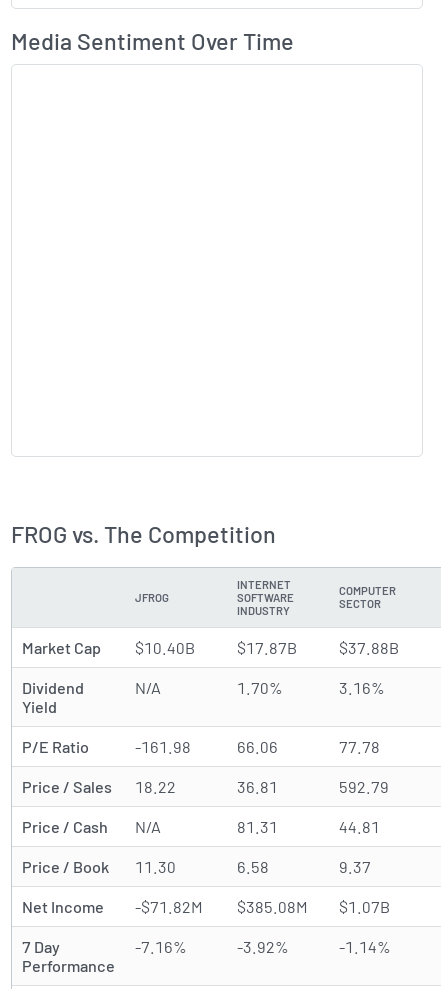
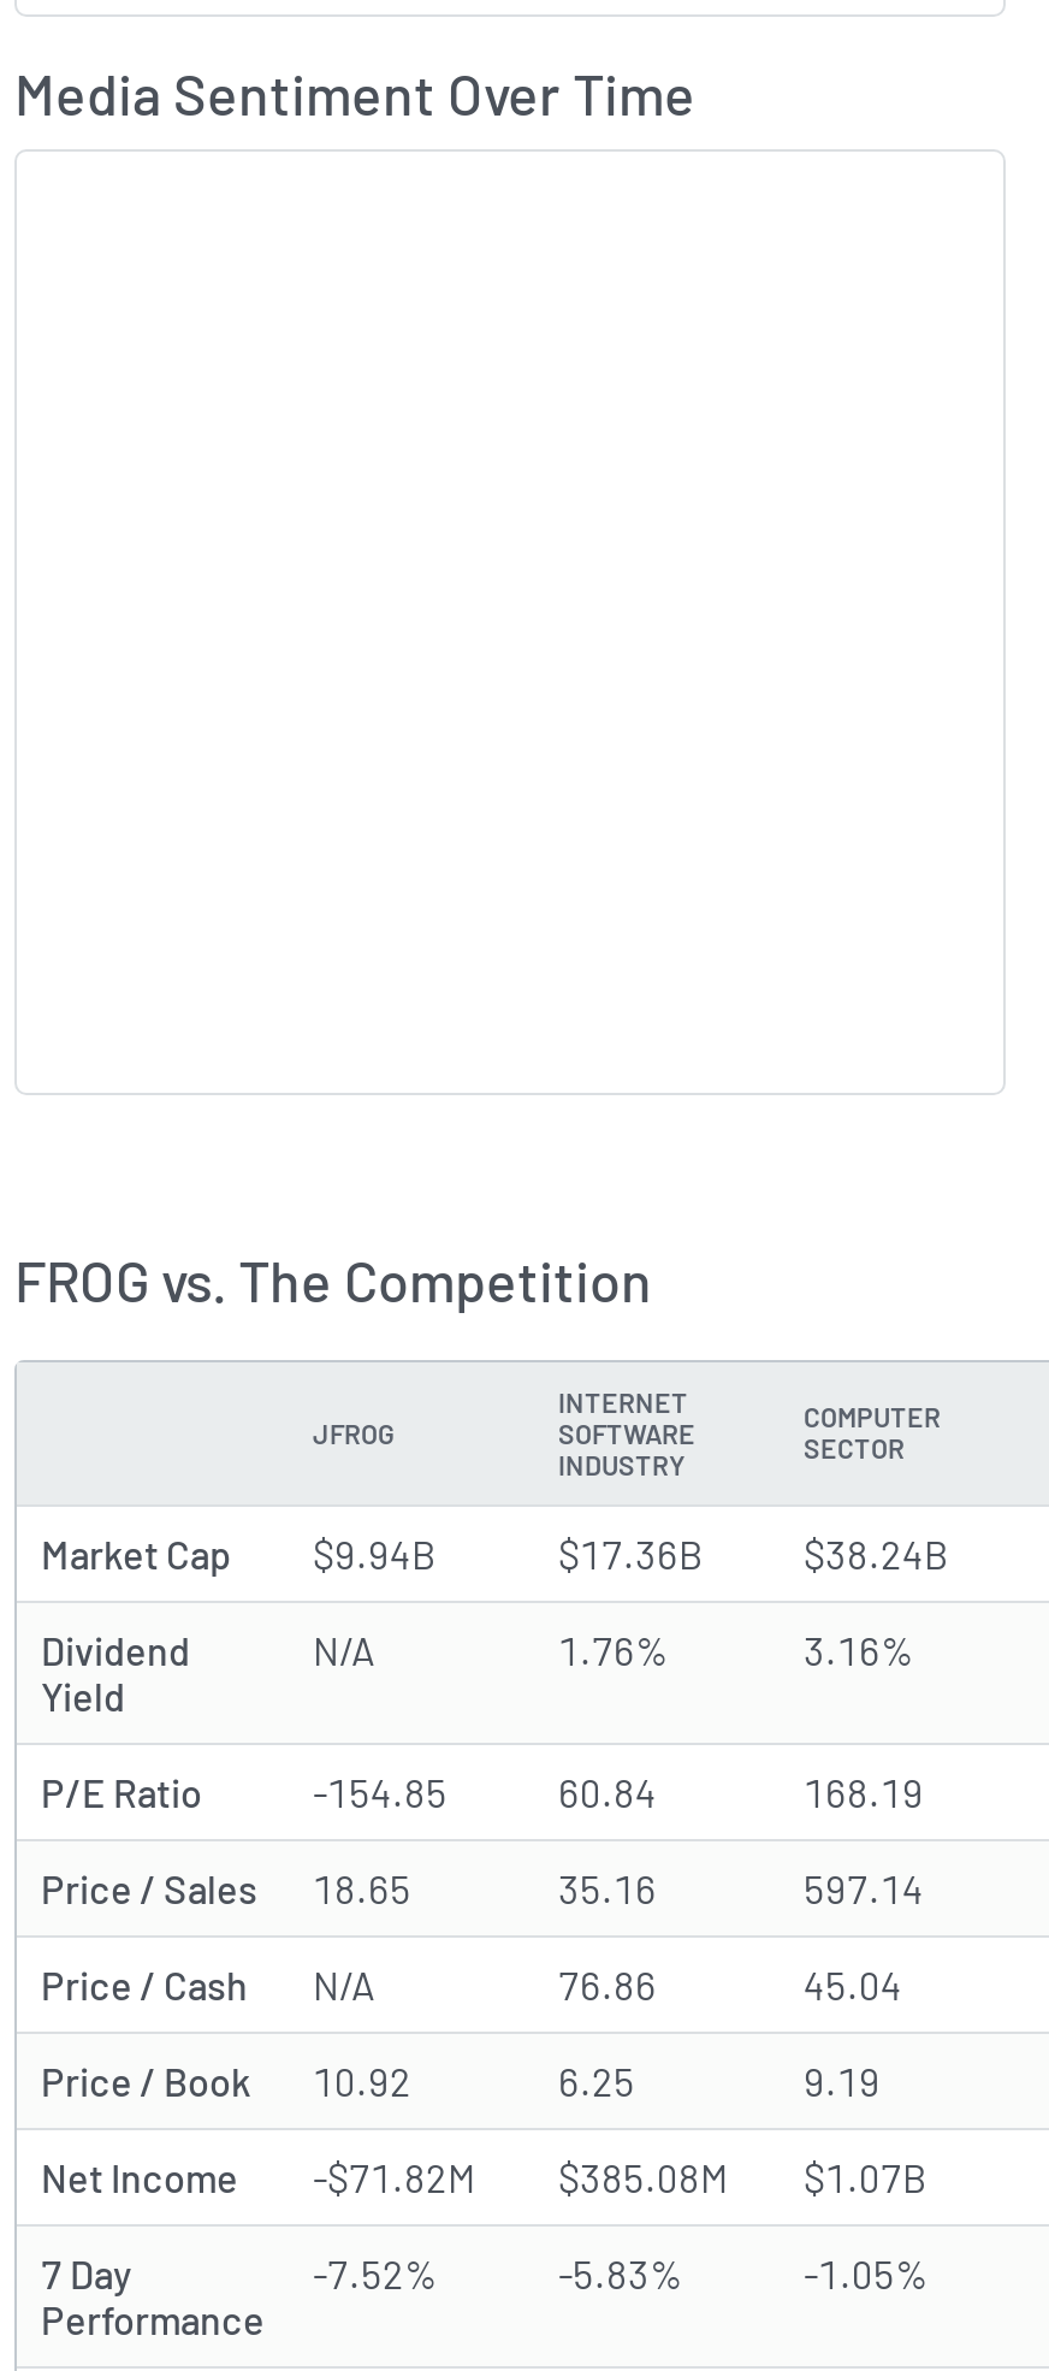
[135,638,399,657] $10.40B | $17.87B | $37.88B -> [313,1530,948,1576] $9.94B | $17.36B | $38.24B
[237,678,283,697] 1.70% -> [558,1626,669,1672] 1.76%
[135,737,191,756] -161.98 -> [313,1768,448,1814] -154.85
[237,737,278,756] 66.06 -> [558,1768,657,1814] 60.84
[339,737,380,756] 77.78 -> [804,1768,924,1814] 168.19
[22,777,176,796] Price / Sales 18.22 -> [41,1865,411,1910] Price / Sales 18.65
[237,777,278,796] 36.81 -> [558,1865,657,1910] 35.16
[339,777,389,796] 592.79 -> [804,1865,924,1910] 597.14
[237,817,278,836] 81.31 -> [558,1961,657,2007] 76.86
[339,817,380,836] 44.81 -> [804,1961,902,2007] 45.04
[22,857,176,876] Price / Book 11.30 -> [41,2057,411,2103] Price / Book 10.92
[237,857,269,876] 6.58 -> [558,2057,635,2103] 6.25
[339,857,371,876] 9.37 -> [804,2057,881,2103] 9.19
[135,937,187,956] -7.16% -> [313,2250,438,2295] -7.52%
[237,937,289,956] -3.92% -> [558,2250,683,2295] -5.83%
[339,937,391,956] -1.14% -> [804,2250,929,2295] -1.05%

